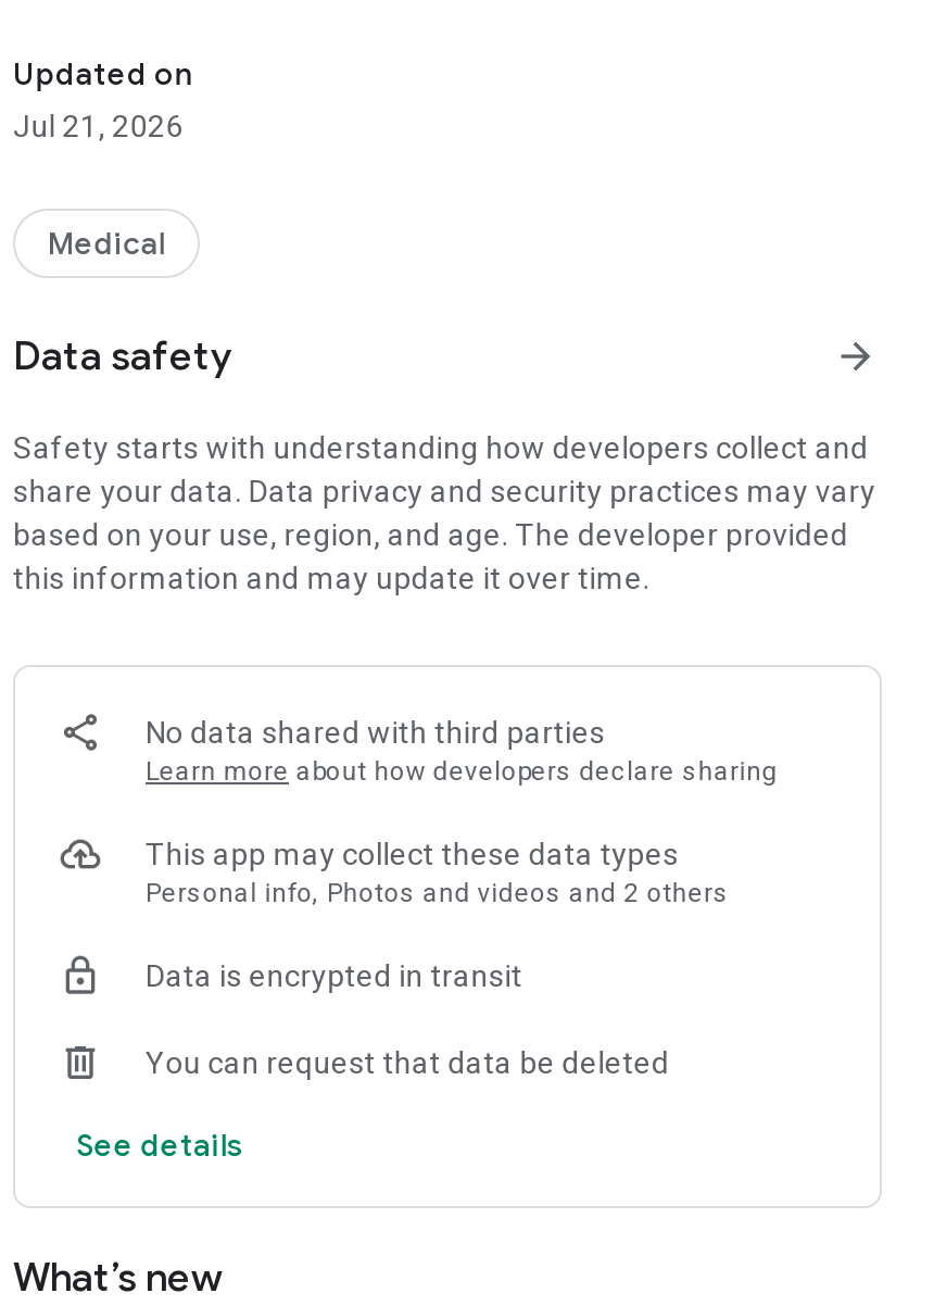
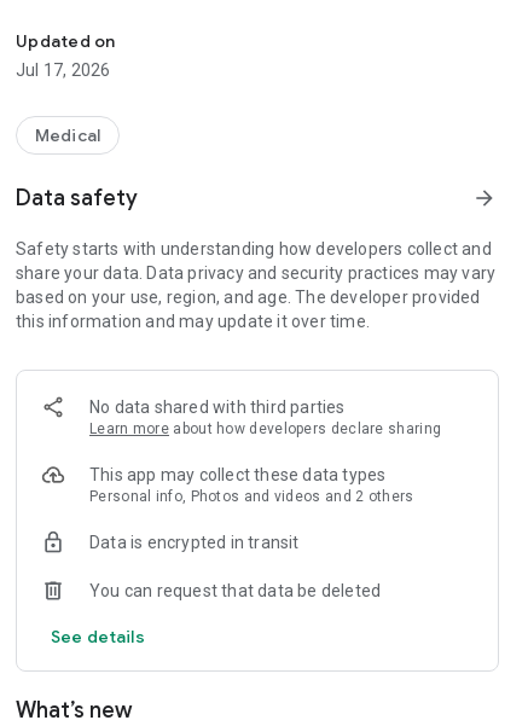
[13,109,183,143] Jul 21, 2026 -> [16,60,110,80] Jul 17, 2026

